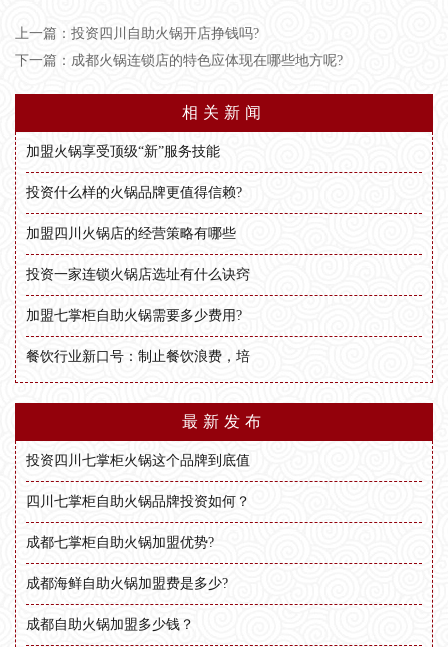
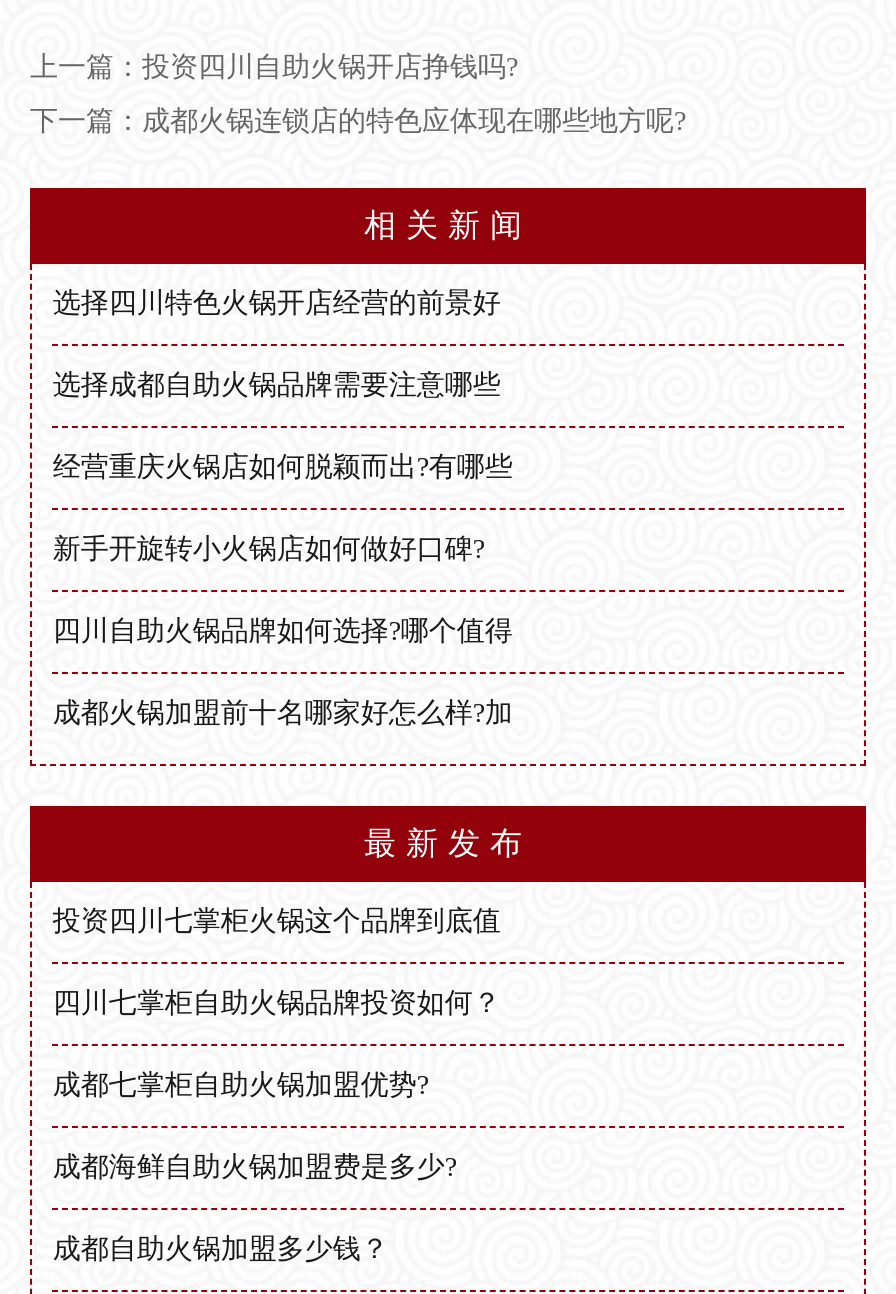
[26,144,220,159] 加盟火锅享受顶级“新”服务技能 -> [53,288,501,318] 选择四川特色火锅开店经营的前景好
[26,185,242,200] 投资什么样的火锅品牌更值得信赖? -> [53,370,501,400] 选择成都自助火锅品牌需要注意哪些
[26,226,236,241] 加盟四川火锅店的经营策略有哪些 -> [53,452,513,482] 经营重庆火锅店如何脱颖而出?有哪些
[26,267,250,282] 投资一家连锁火锅店选址有什么诀窍 -> [53,534,485,564] 新手开旋转小火锅店如何做好口碑?
[26,308,242,323] 加盟七掌柜自助火锅需要多少费用? -> [53,616,513,646] 四川自助火锅品牌如何选择?哪个值得
[26,349,250,364] 餐饮行业新口号：制止餐饮浪费，培 -> [53,698,513,728] 成都火锅加盟前十名哪家好怎么样?加

